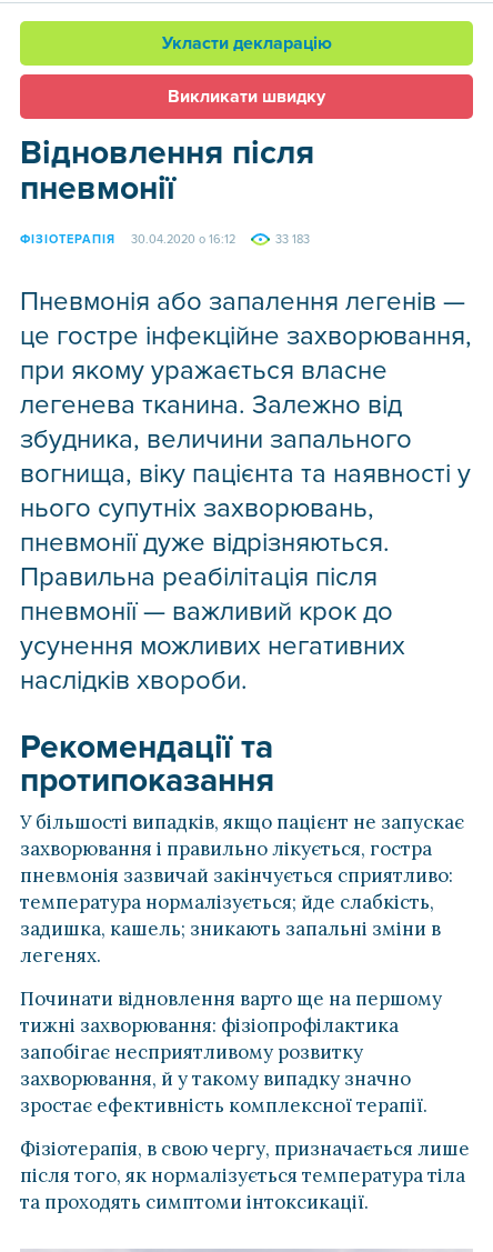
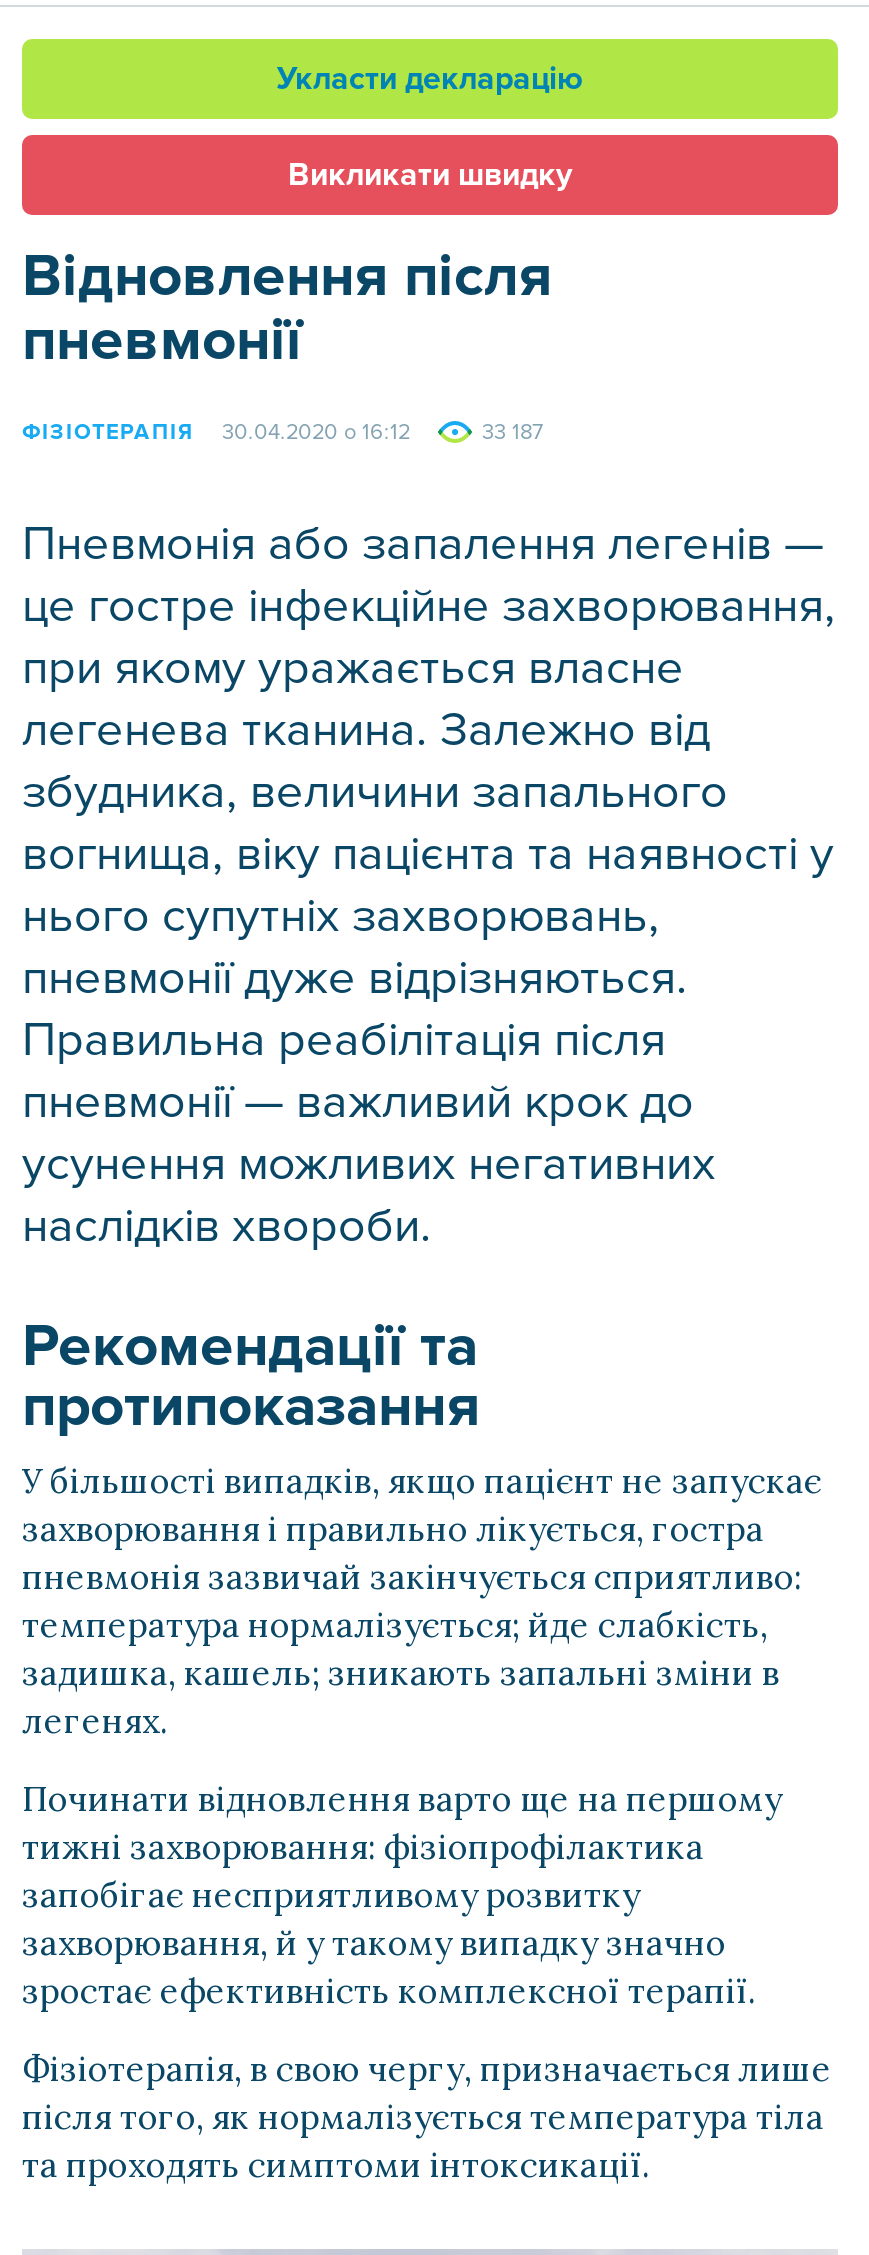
[275,232,310,247] 33 183 -> [482,419,544,445] 33 187

